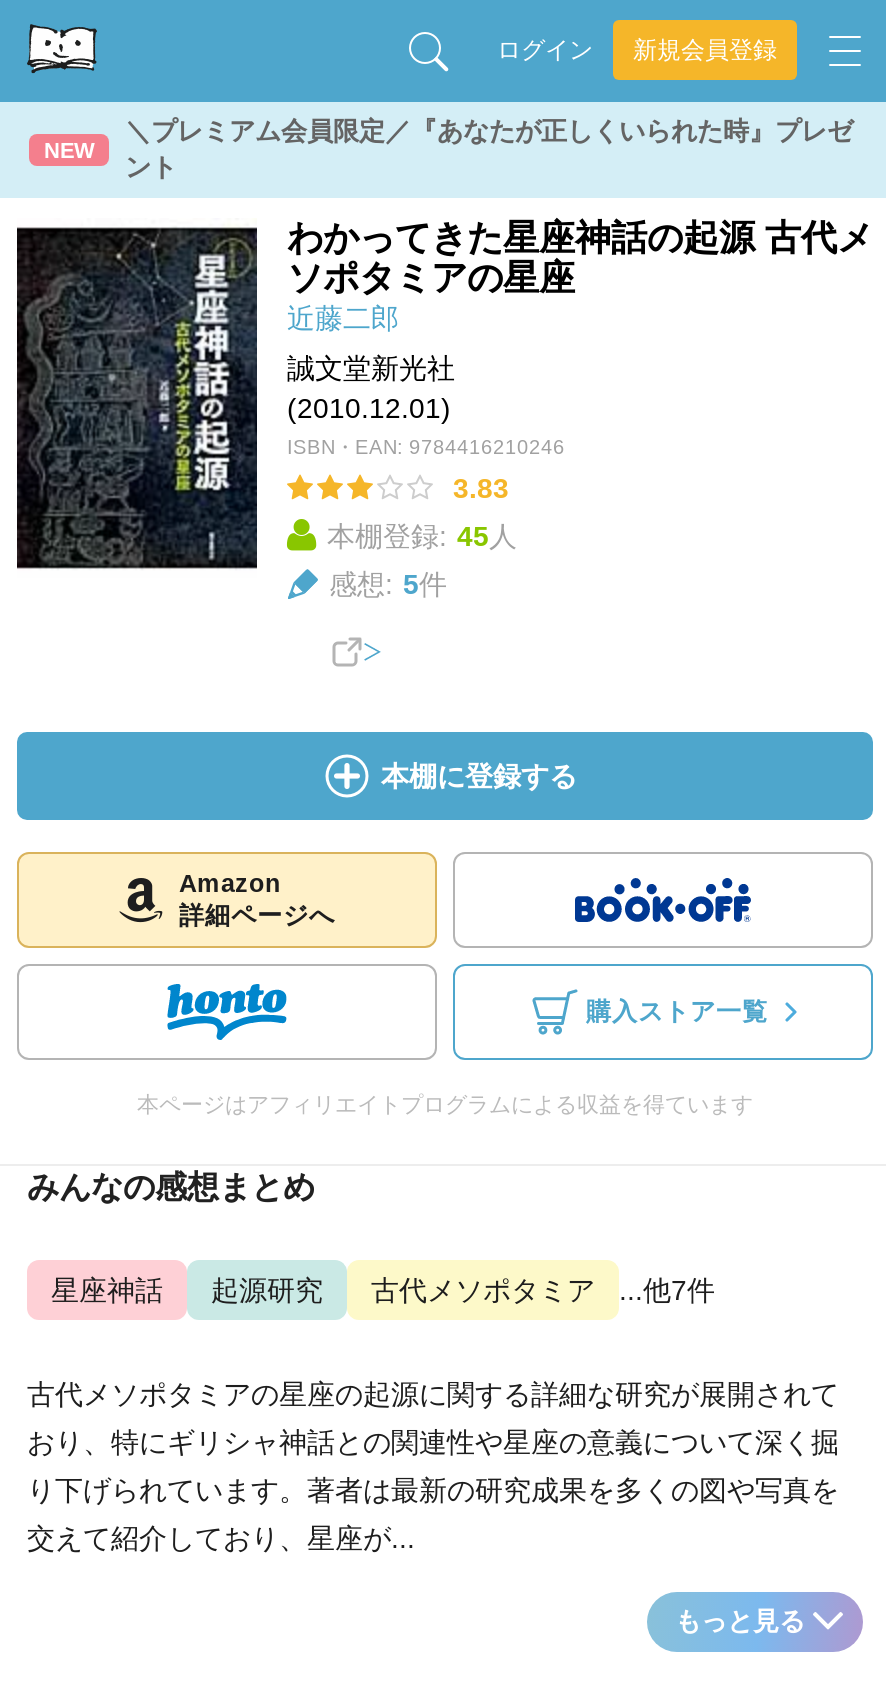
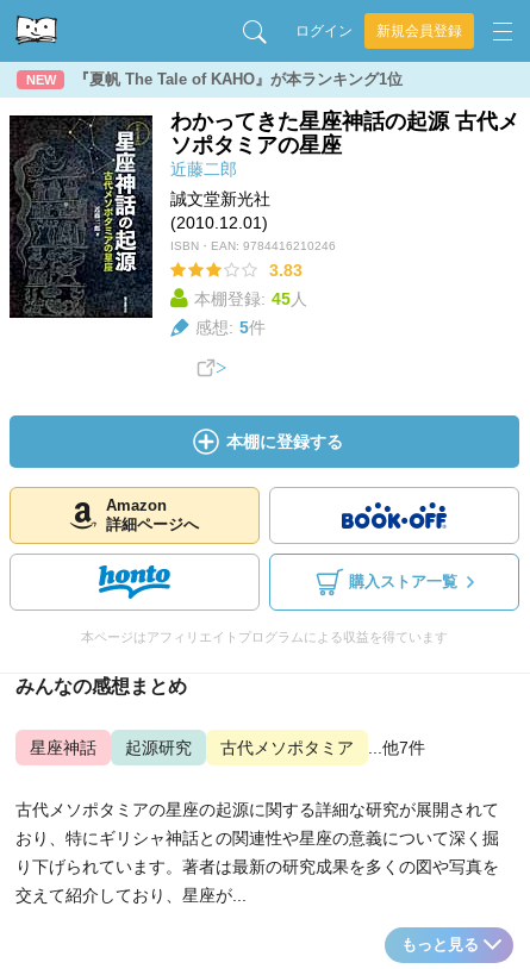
[125,116,853,182] ＼プレミアム会員限定／『あなたが正しくいられた時』プレゼ | ント -> [74,70,403,88] 『夏帆 The Tale of KAHO』が本ランキング1位

